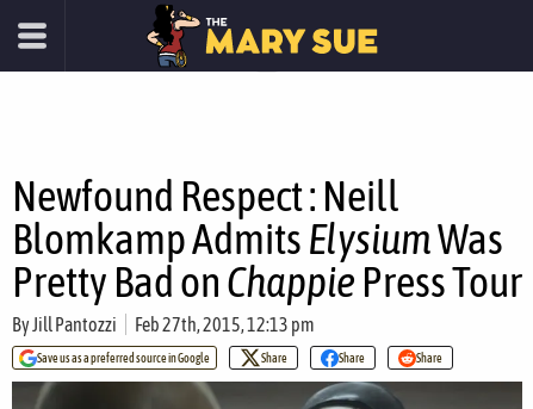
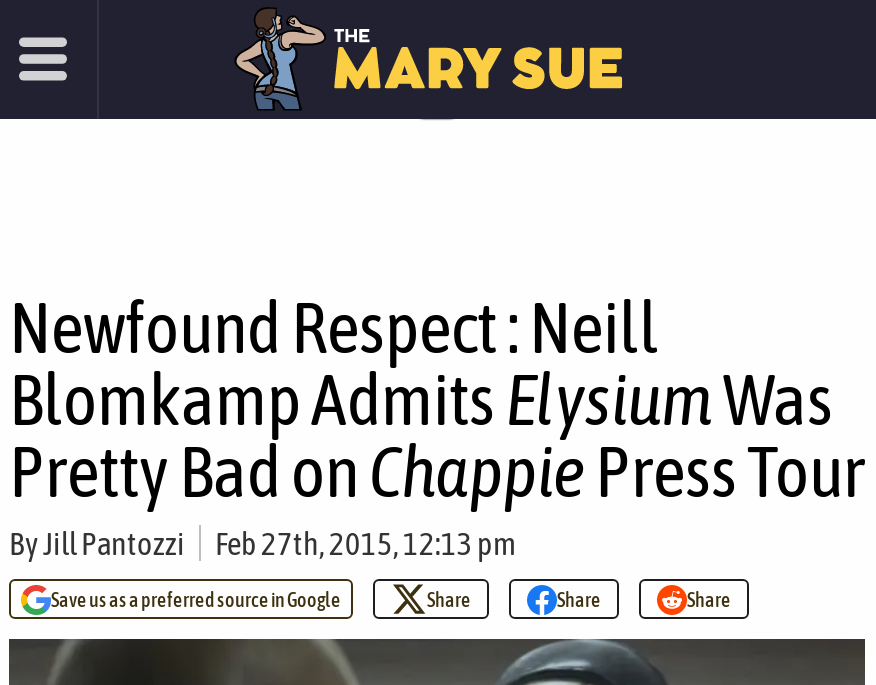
[149,6,197,67] [image] -> [249,11,315,109] [image]

